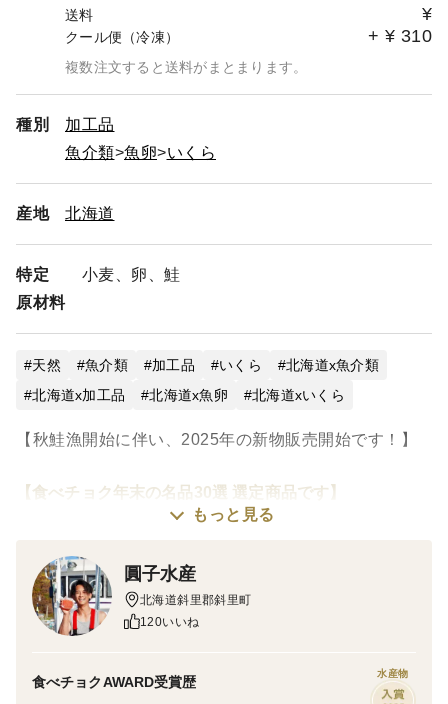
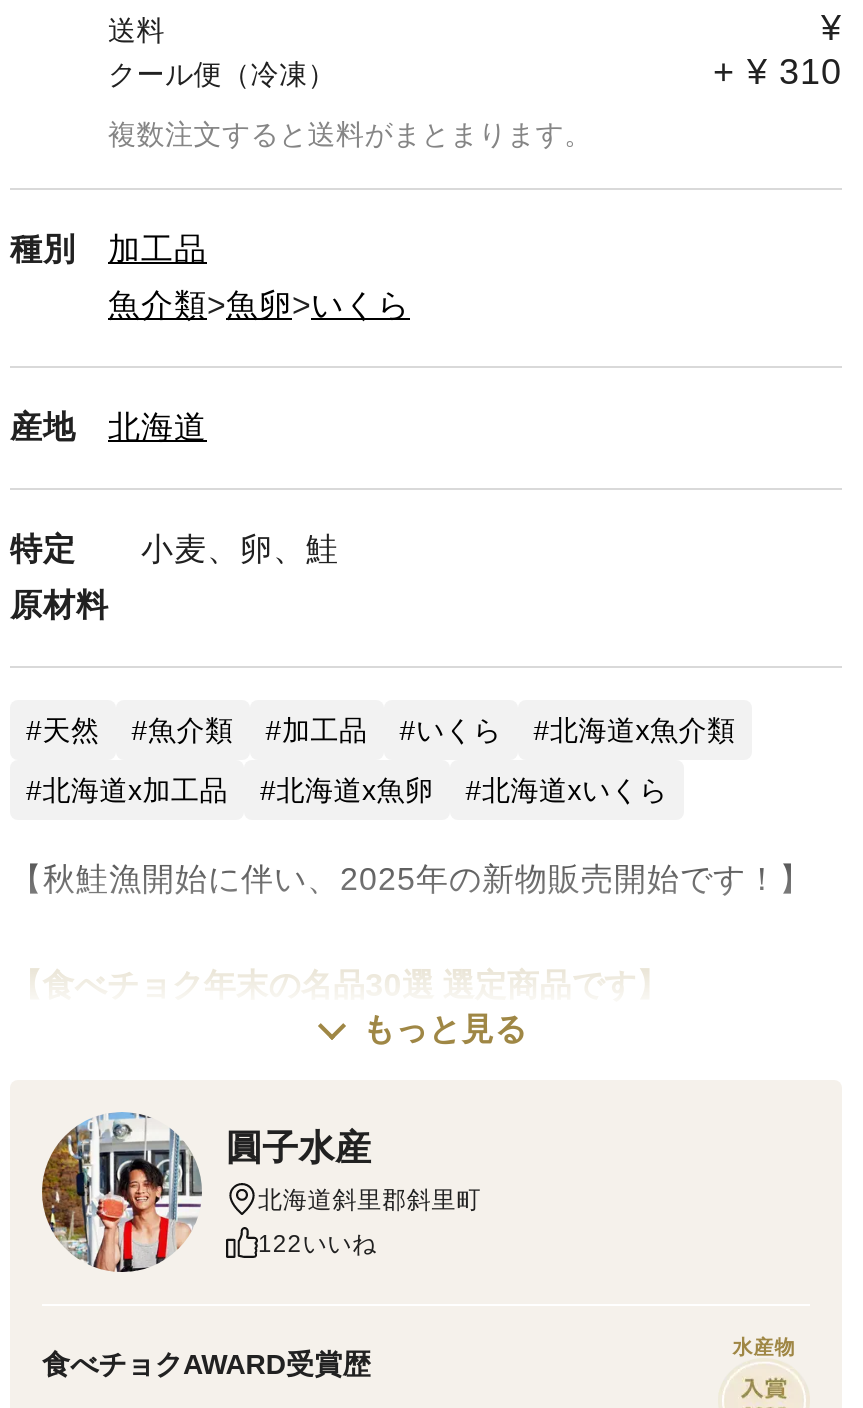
[140,614,199,628] 120いいね -> [258,1229,377,1257] 122いいね

